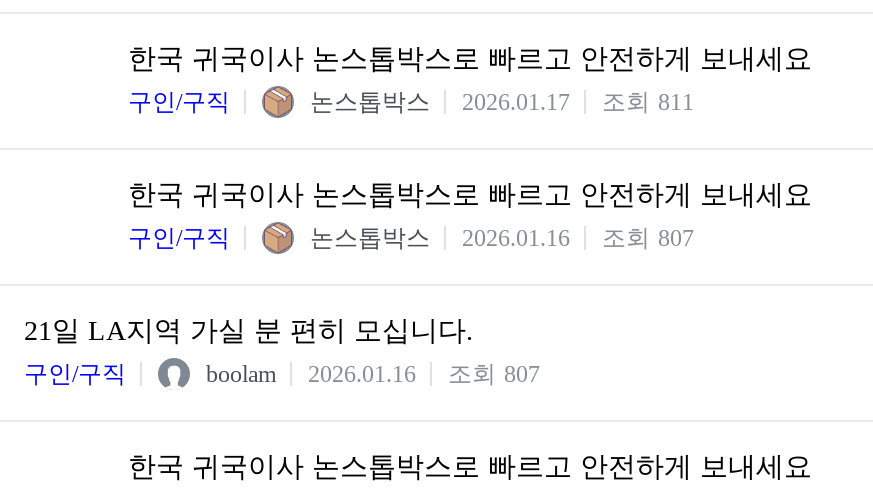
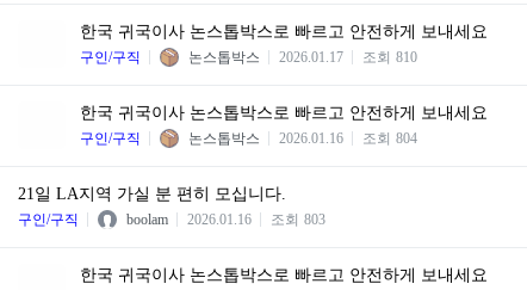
[310,88,694,116] 논스톱박스 2026.01.17 조회 811 -> [188,49,417,66] 논스톱박스 2026.01.17 조회 810
[310,224,694,252] 논스톱박스 2026.01.16 조회 807 -> [188,130,417,147] 논스톱박스 2026.01.16 조회 804
[206,360,540,388] boolam 2026.01.16 조회 807 -> [126,211,325,228] boolam 2026.01.16 조회 803

